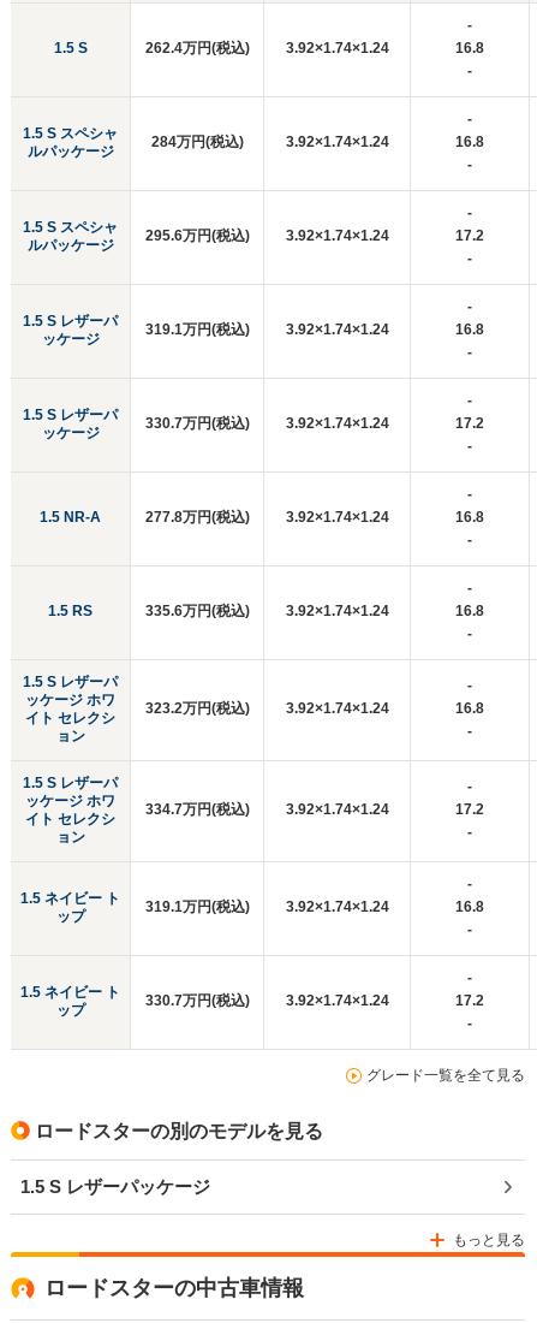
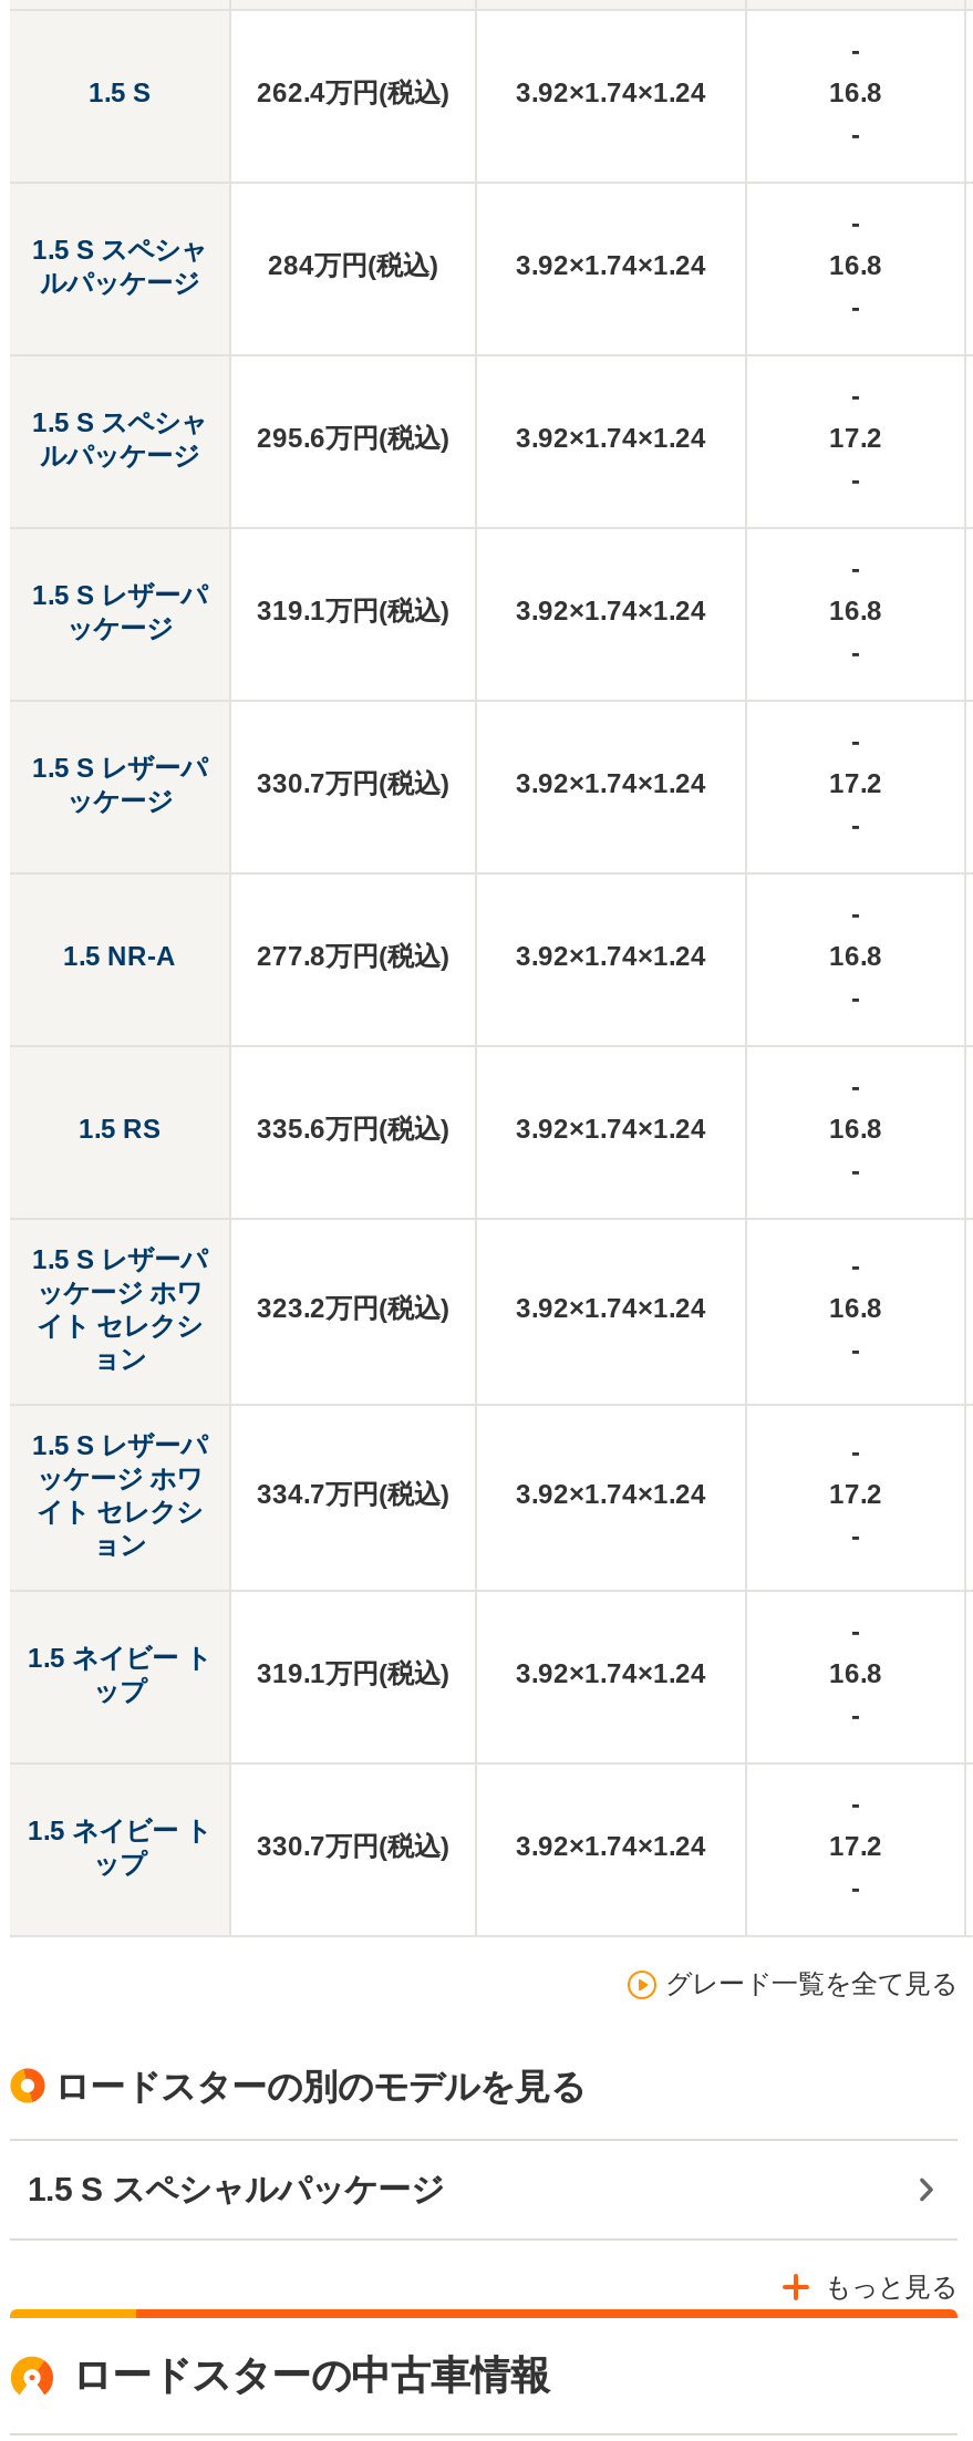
[20,1177,210,1197] 1.5 S レザーパッケージ -> [28,2170,444,2208] 1.5 S スペシャルパッケージ

